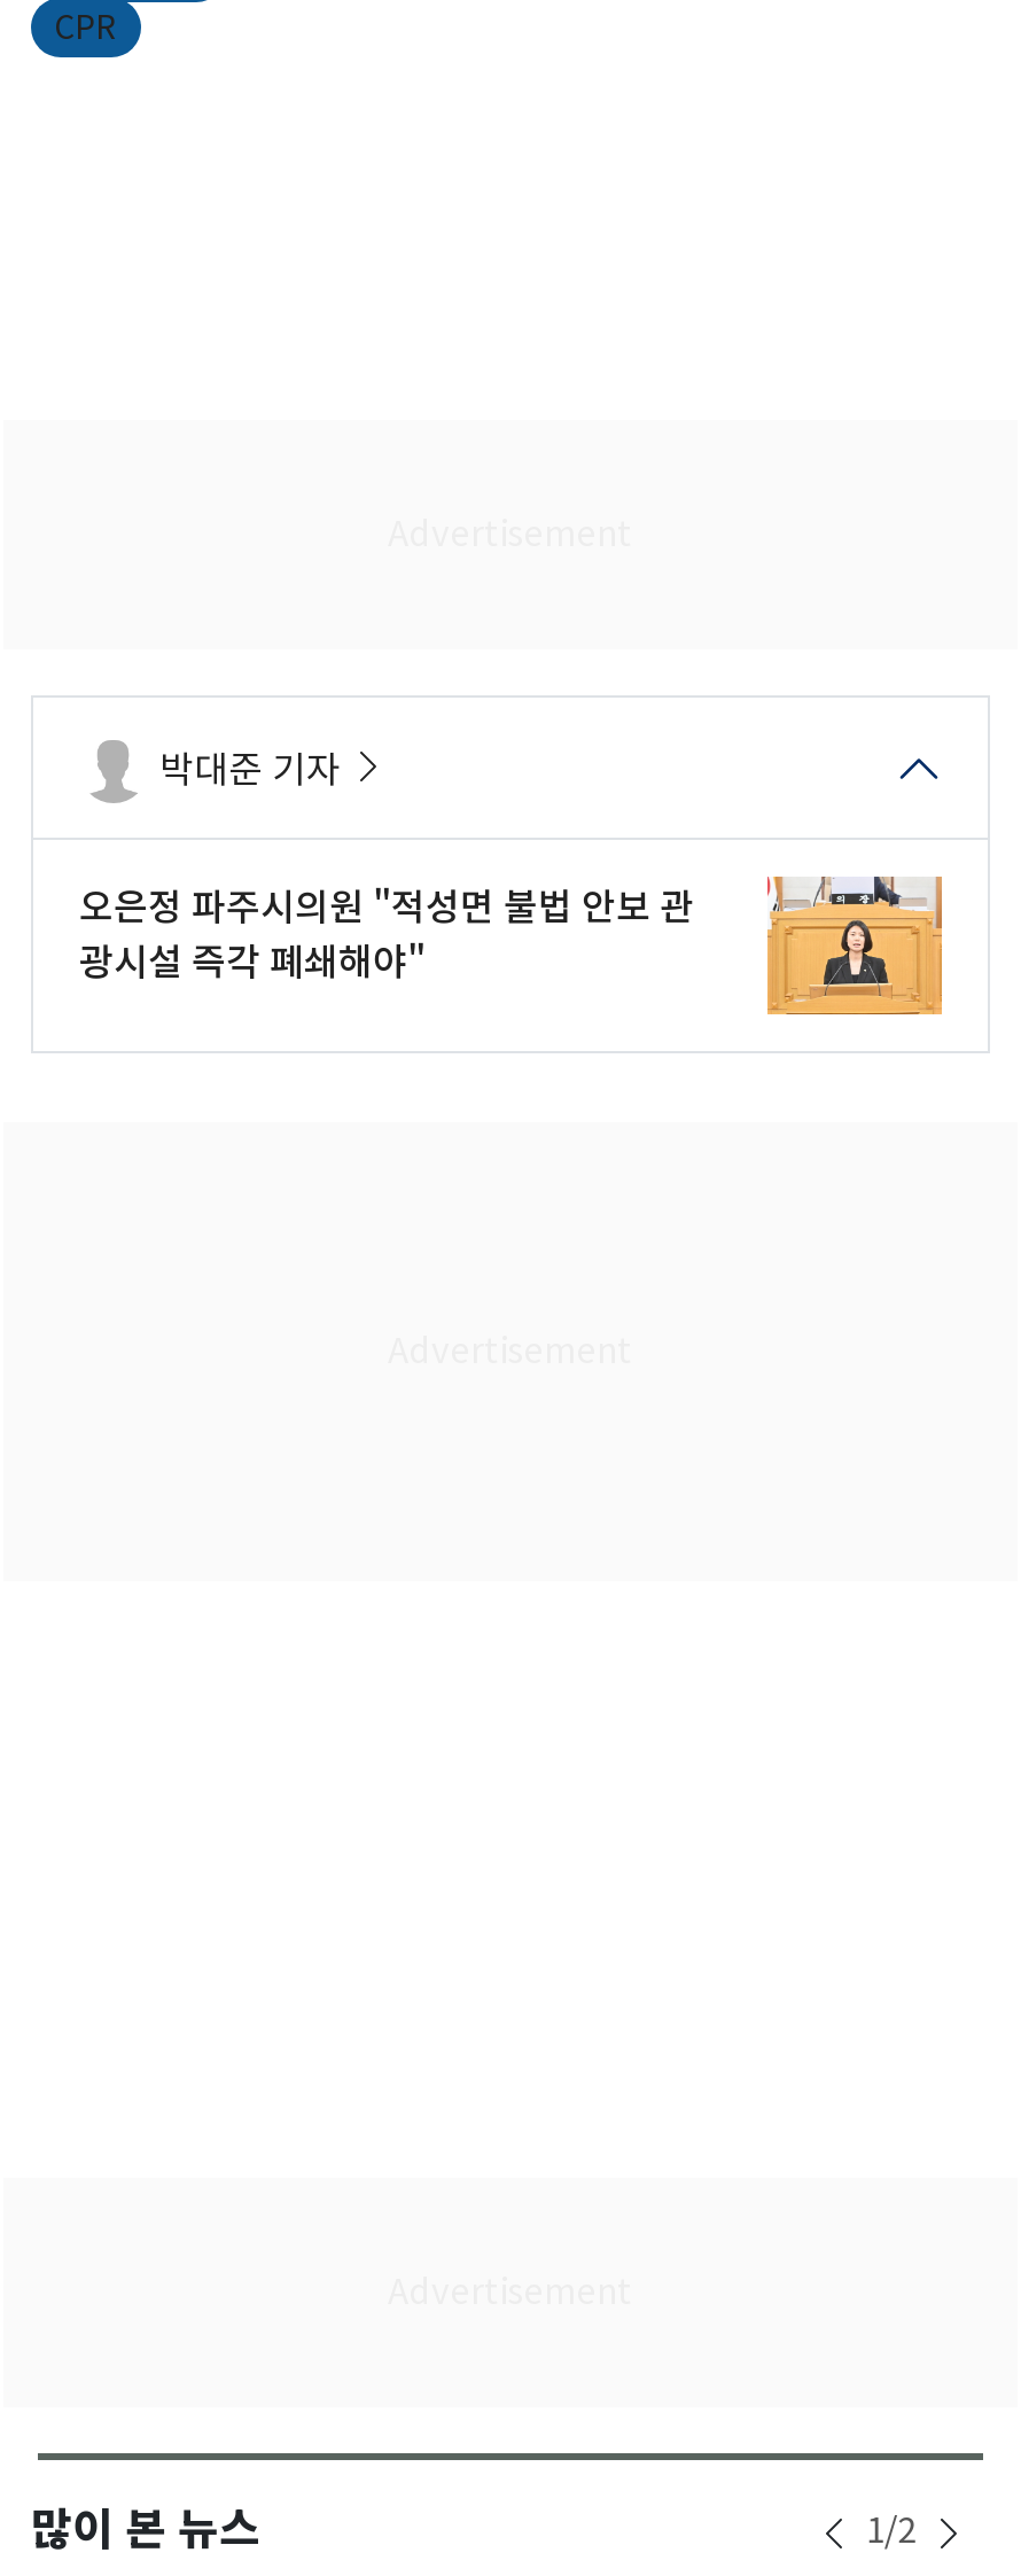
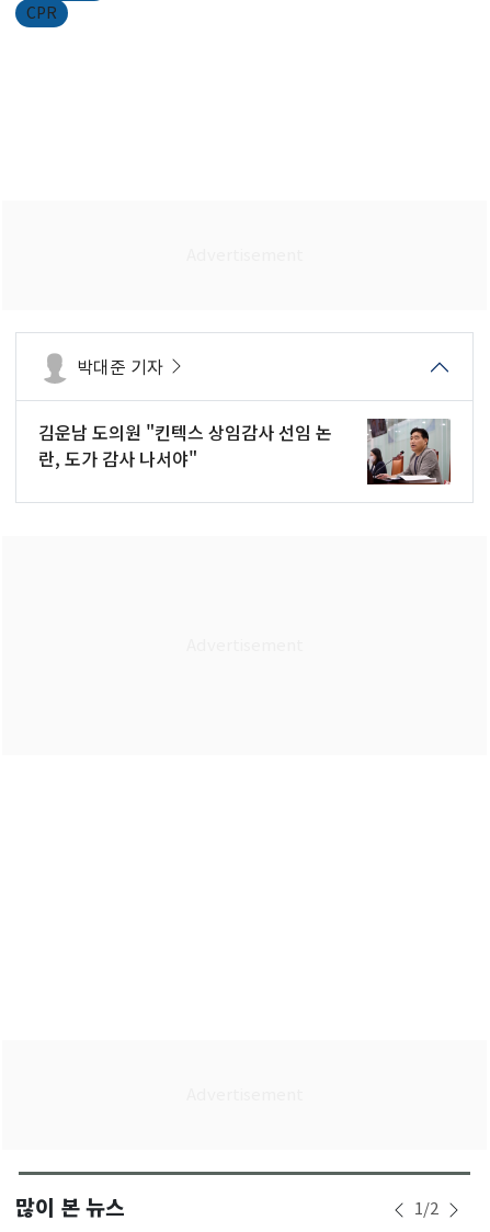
[79,874,944,1017] [image] | 오은정 파주시의원 "적성면 불법 안보 관 | 광시설 즉각 폐쇄해야" -> [38,418,452,486] [image] | 김운남 도의원 "킨텍스 상임감사 선임 논 | 란, 도가 감사 나서야"

